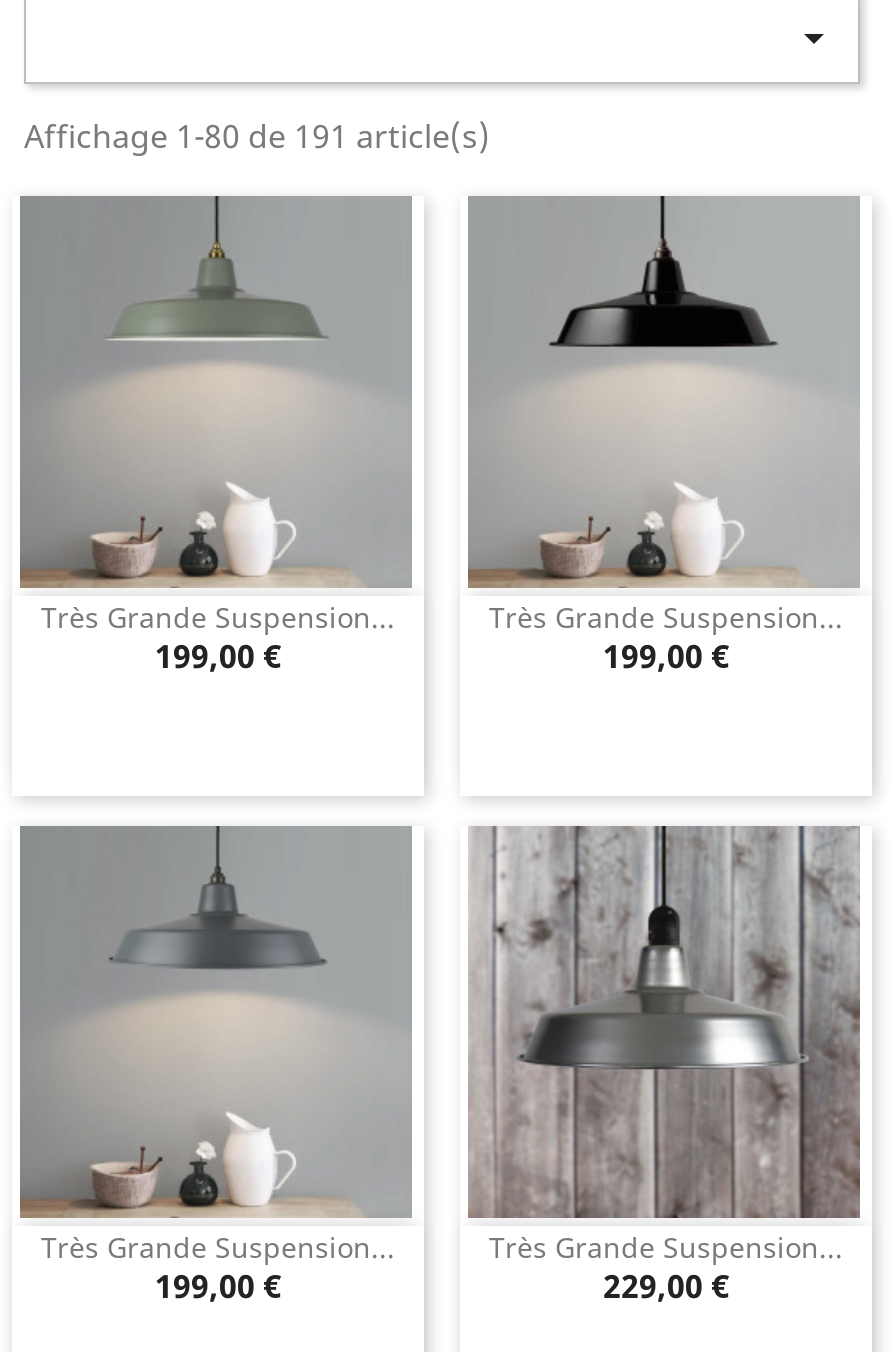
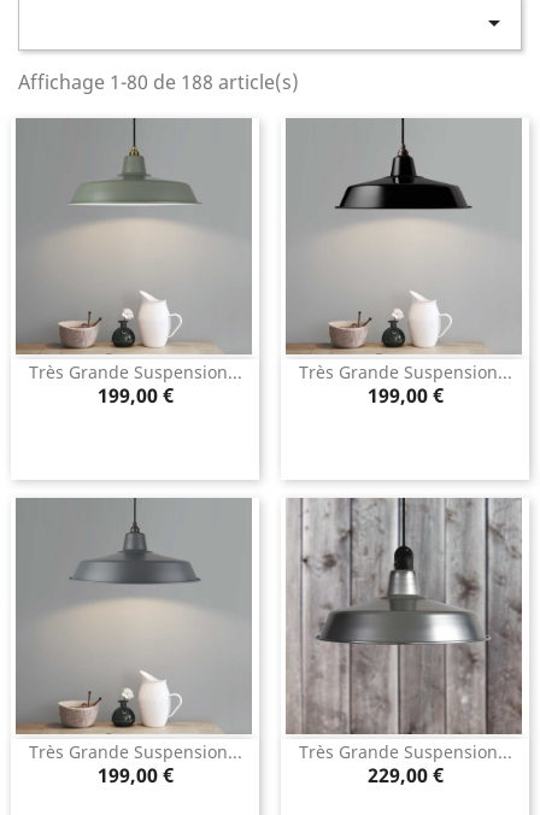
[24,114,490,158] Affichage 1-80 de 191 article(s) -> [18,69,299,95] Affichage 1-80 de 188 article(s)

